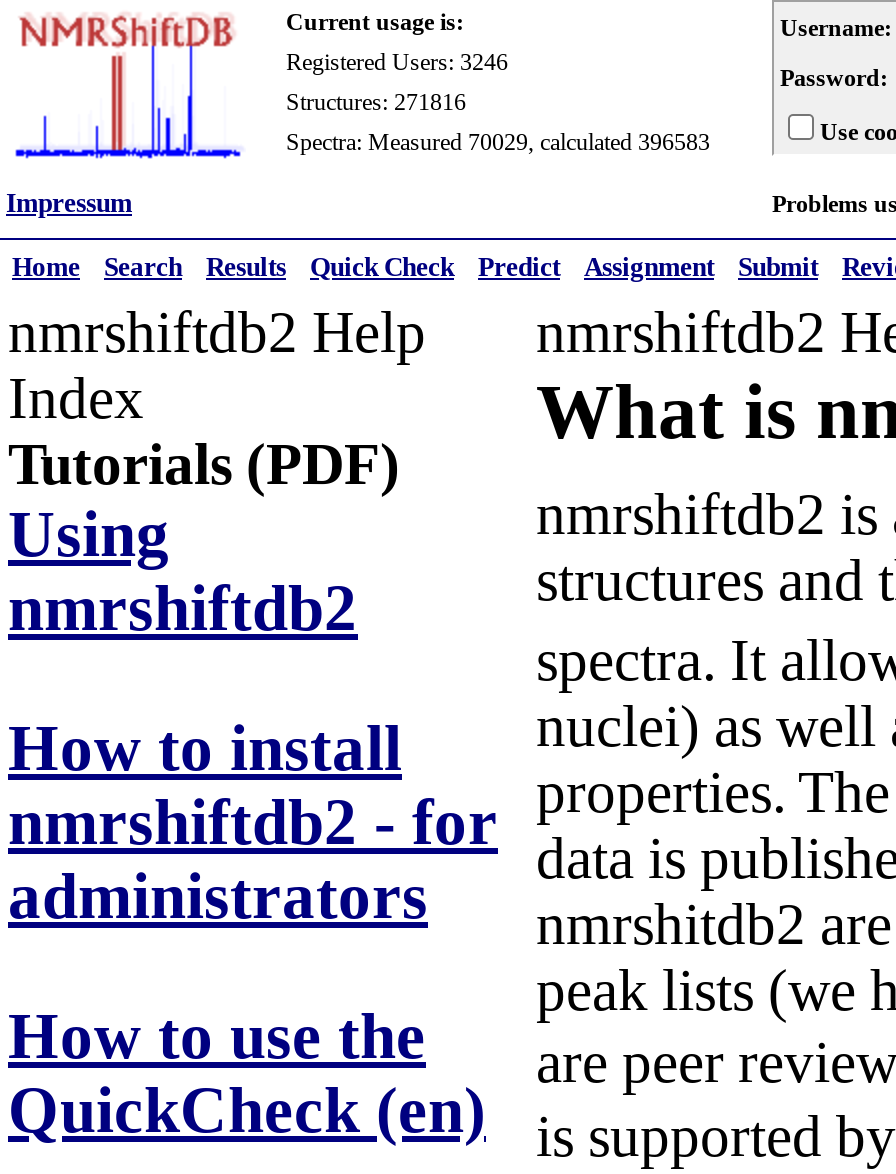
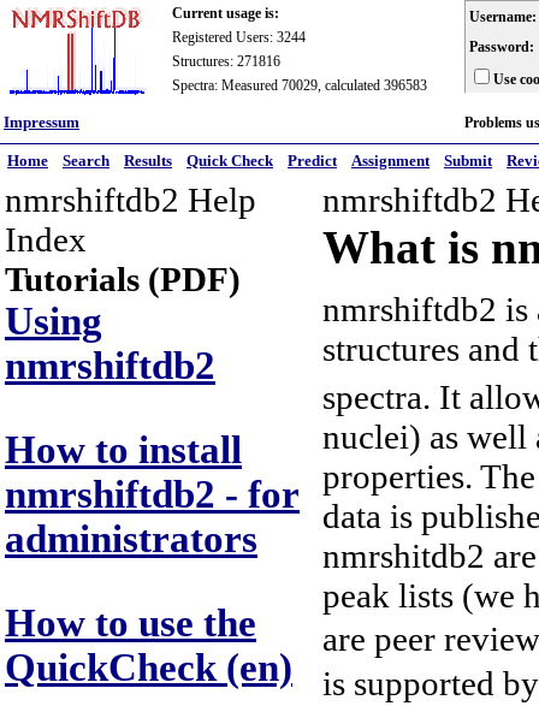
[286,48,508,76] Registered Users: 3246 -> [172,29,306,46] Registered Users: 3244

